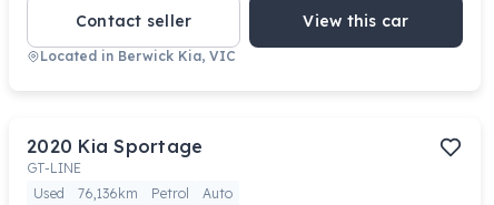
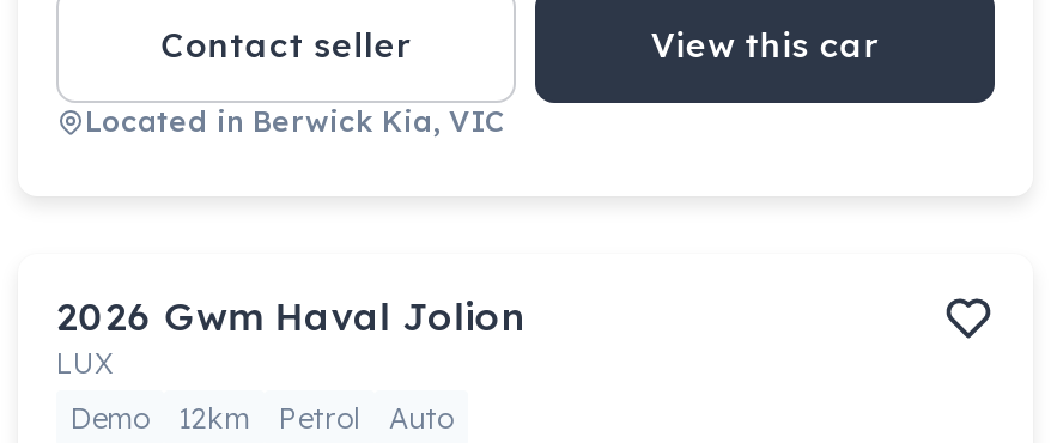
[27,135,203,176] 2020 Kia Sportage | GT-LINE -> [56,292,526,381] 2026 Gwm Haval Jolion | LUX
[33,185,138,202] Used | 76,136km -> [71,400,250,436] Demo | 12km

